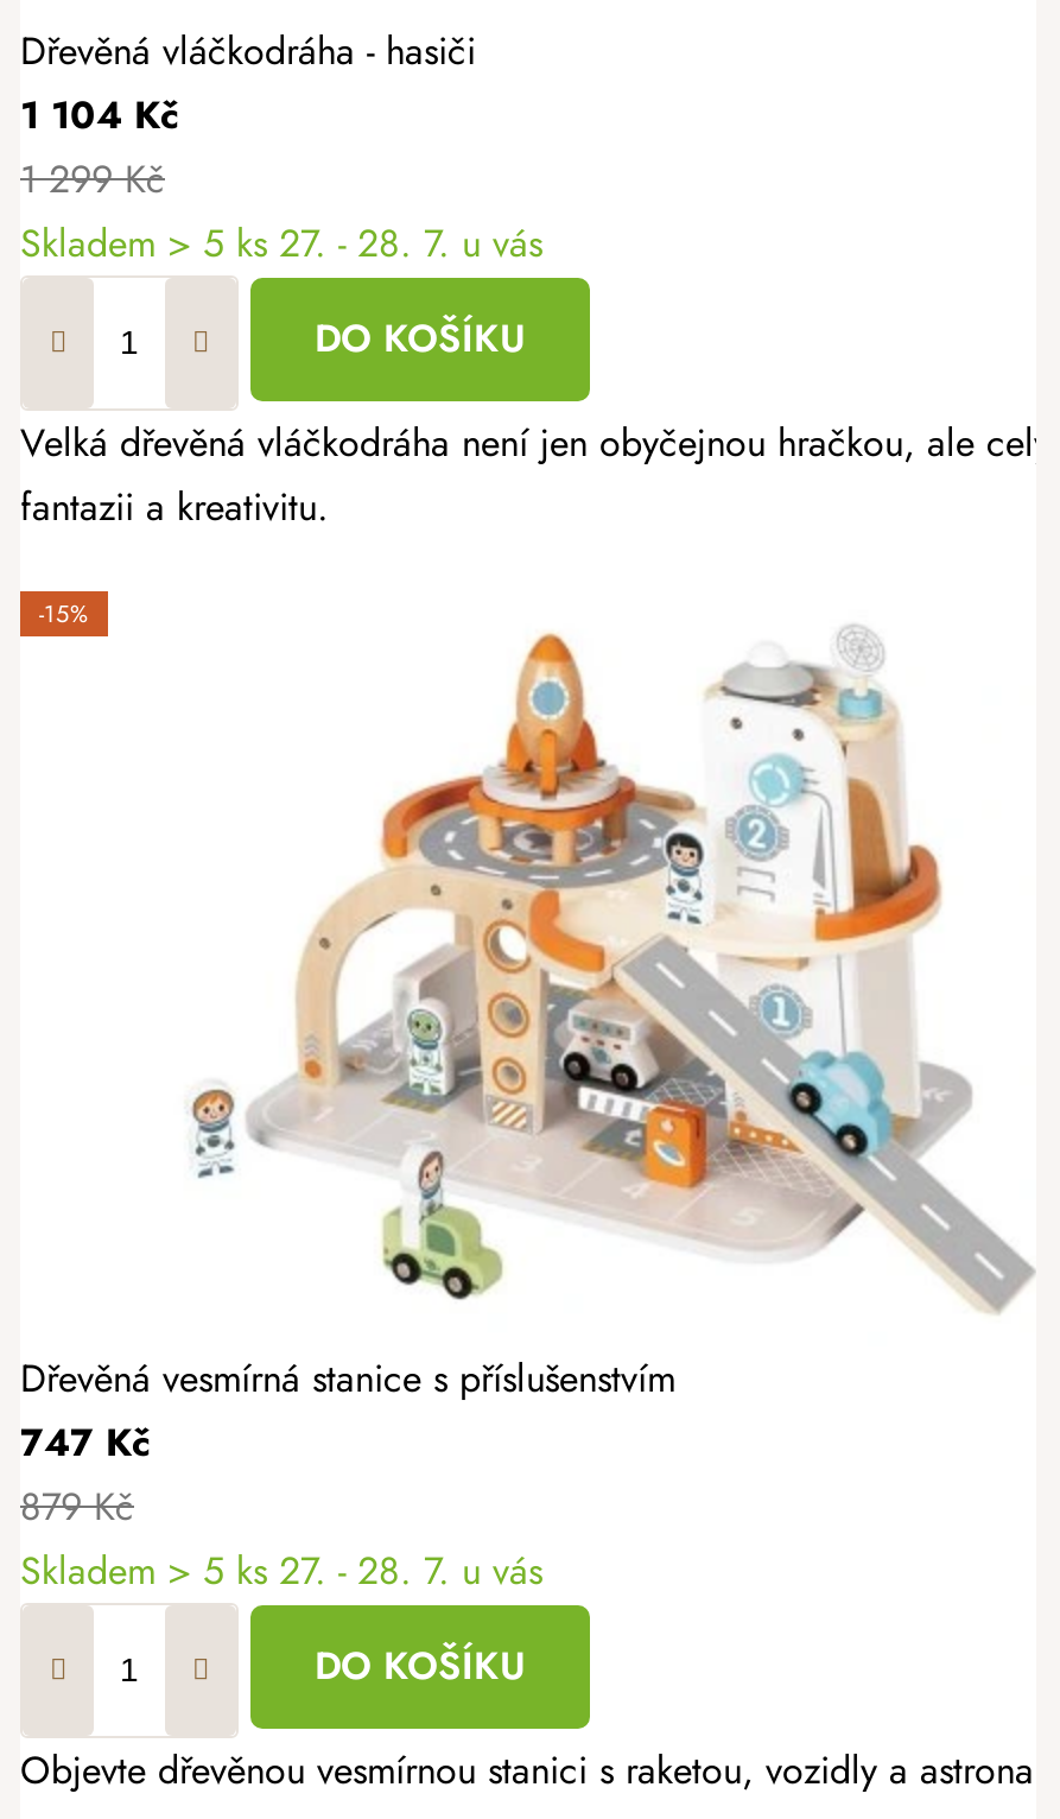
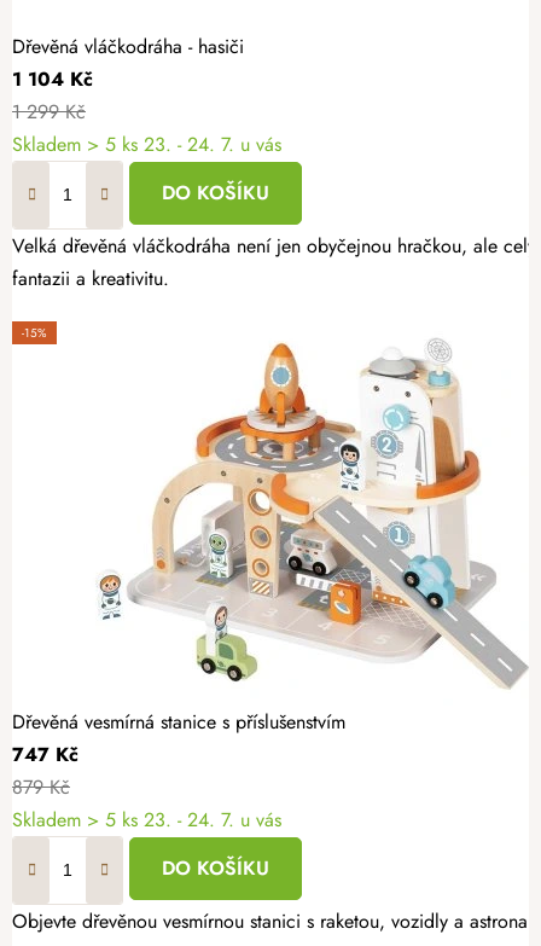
[20,216,542,270] Skladem > 5 ks 27. - 28. 7. u vás -> [12,130,281,158] Skladem > 5 ks 23. - 24. 7. u vás
[20,1543,542,1598] Skladem > 5 ks 27. - 28. 7. u vás -> [12,806,281,834] Skladem > 5 ks 23. - 24. 7. u vás

